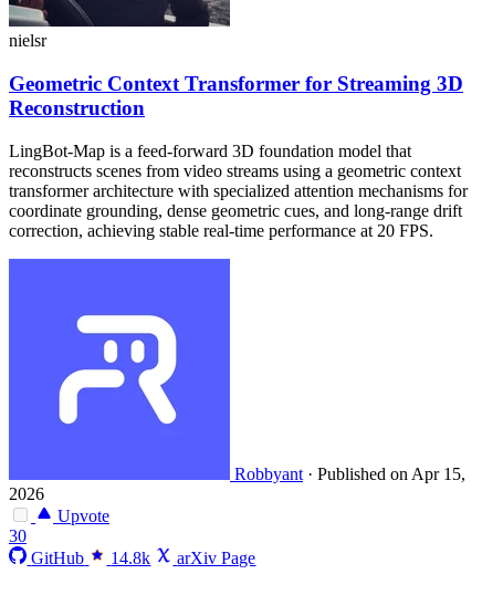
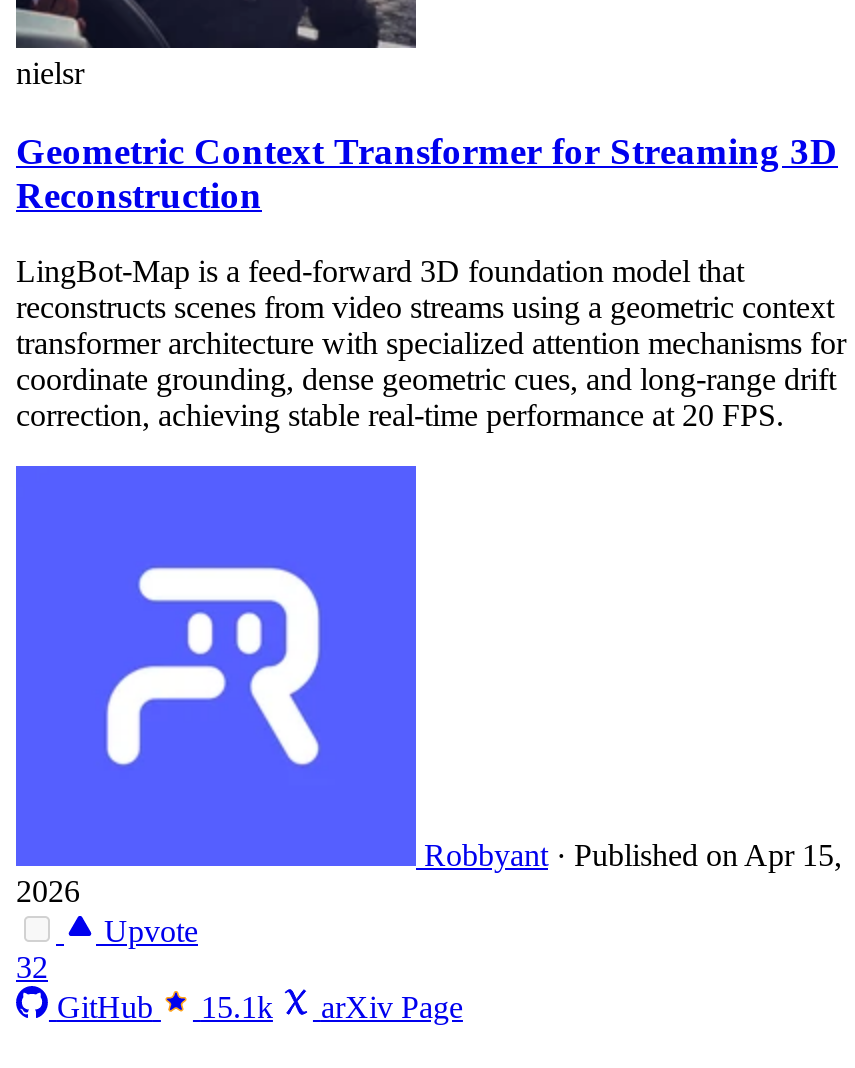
[9,526,27,545] 30 -> [16,951,48,985] 32
[32,548,256,567] GitHub 14.8k arXiv Page -> [57,991,463,1025] GitHub 15.1k arXiv Page

